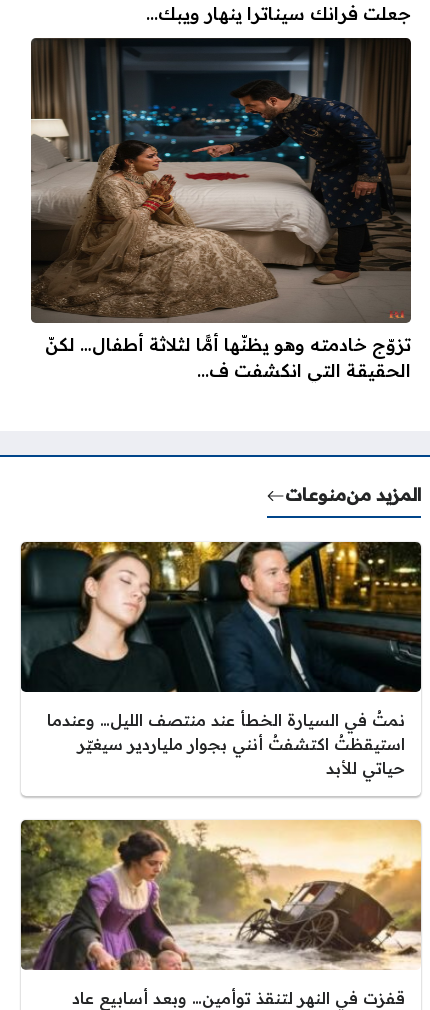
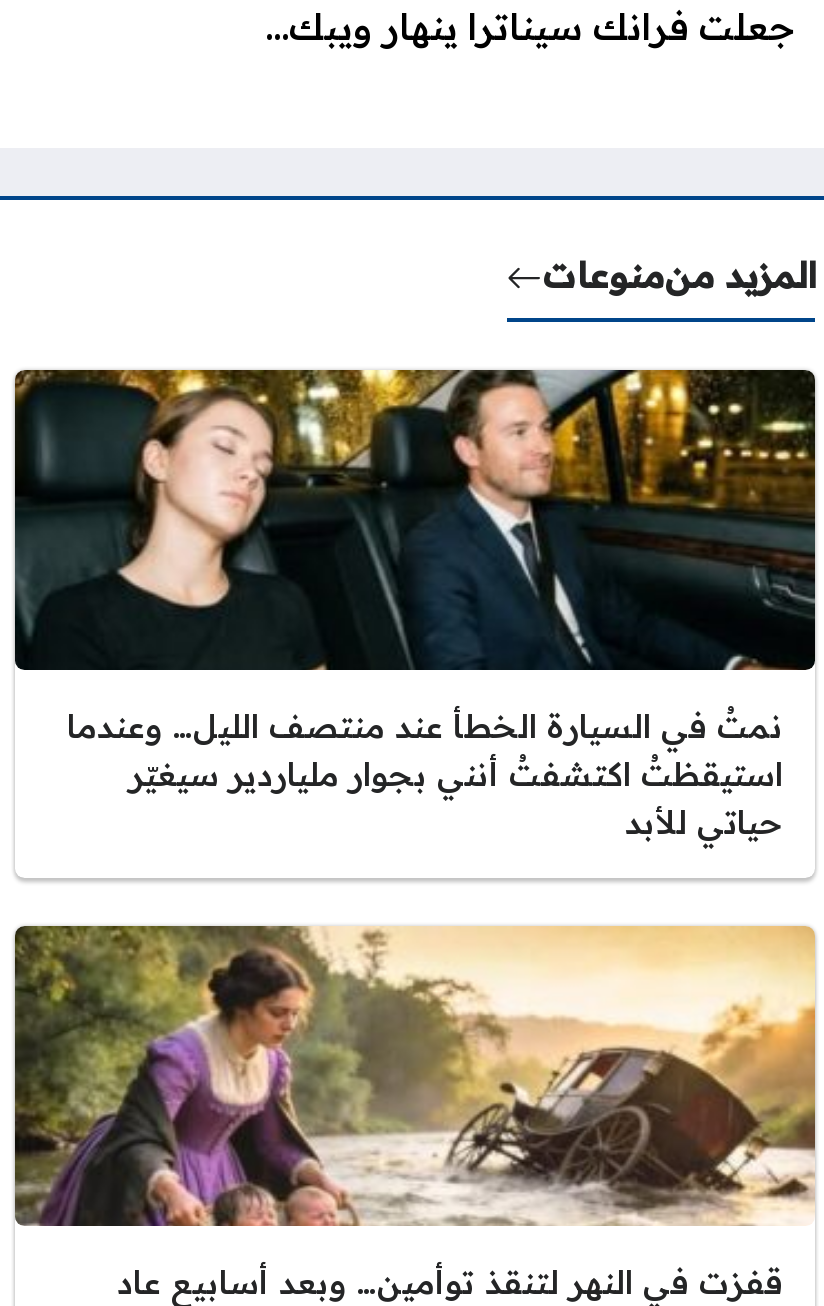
[30,37,412,381] [image] | تزوّج خادمته وهو يظنّها أمًّا لثلاثة أطفال… لكنّ | الحقيقة التي انكشفت ف... -> none

